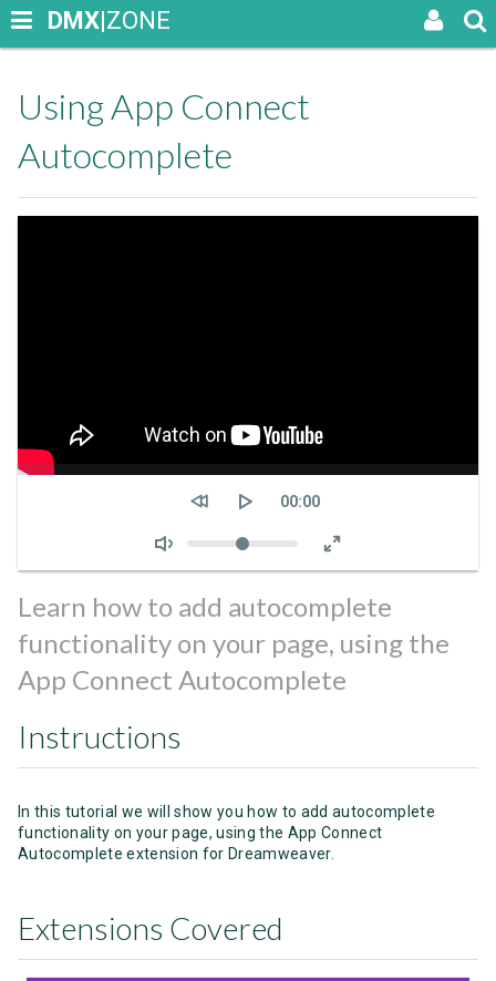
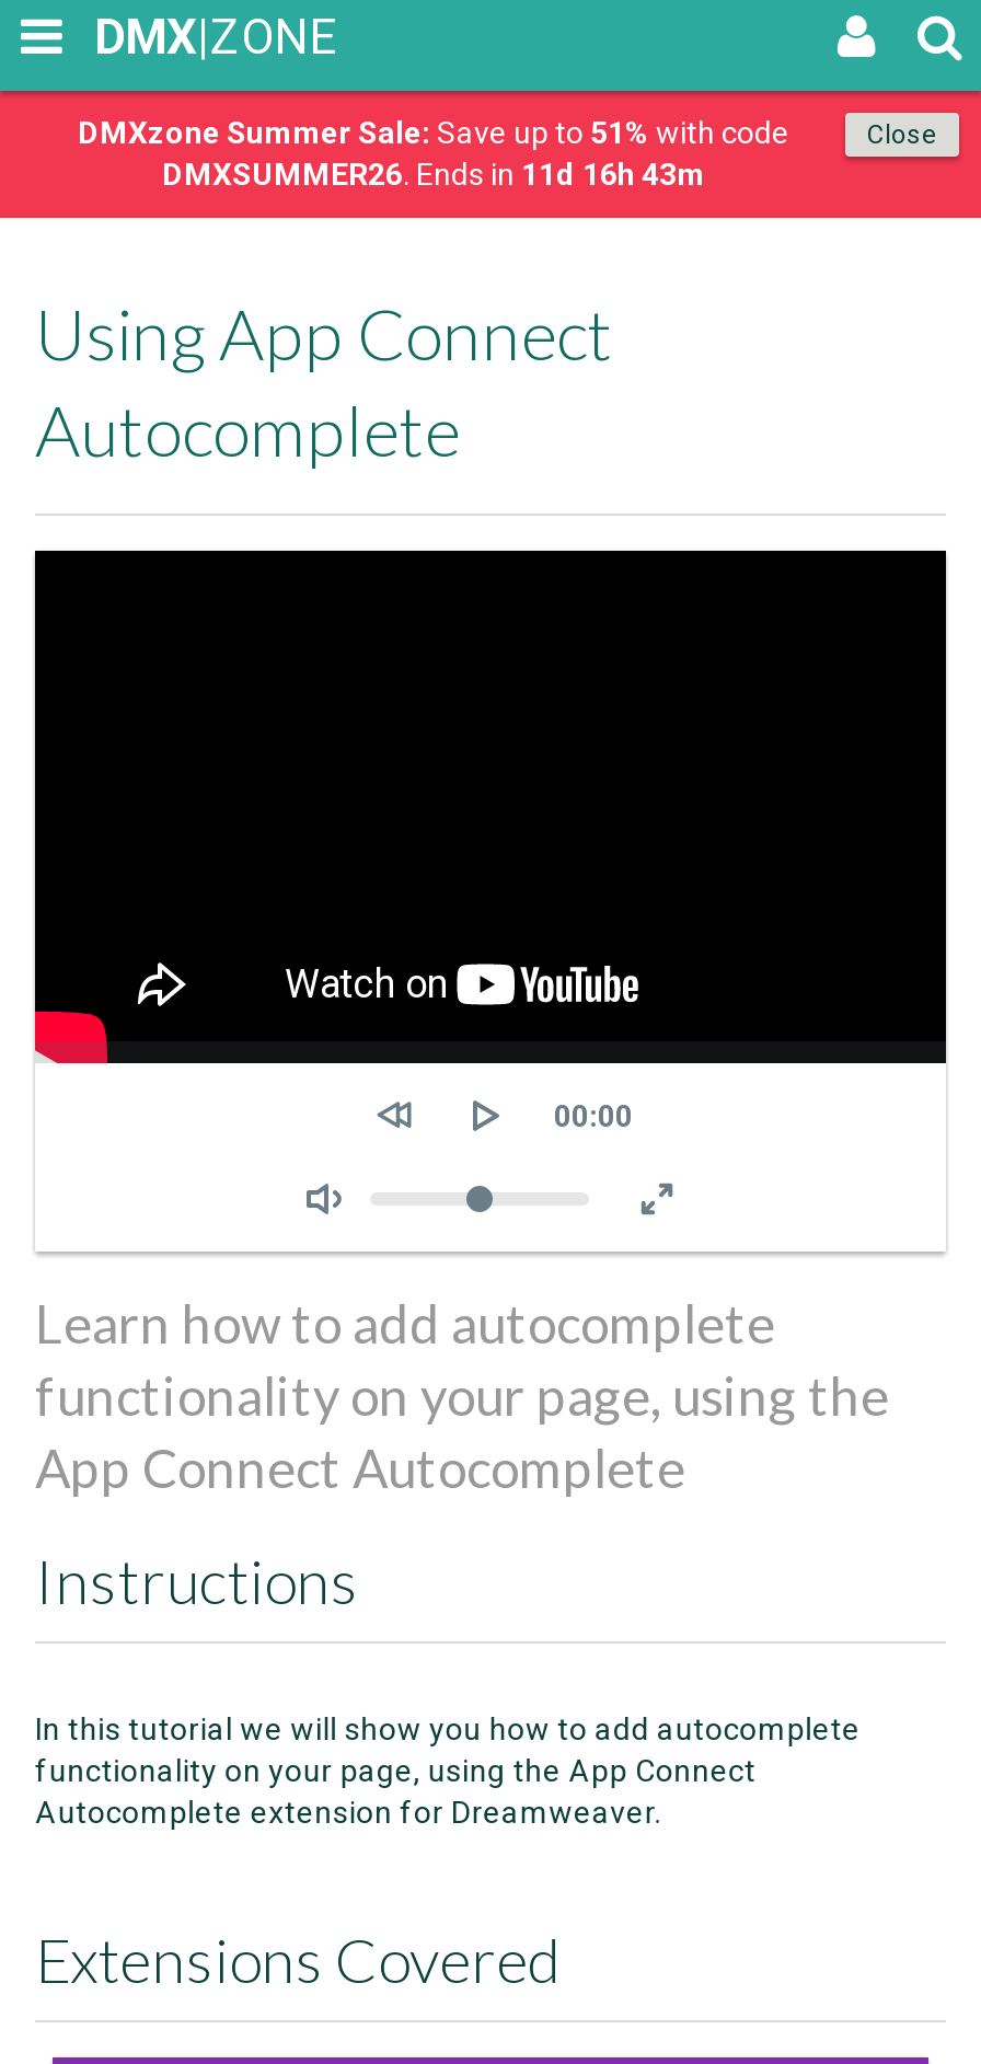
none -> [7,89,974,220] [image] | Close | DMXzone Summer Sale: Save up to 51% with code | DMXSUMMER26. Ends in 11d 16h 43m

